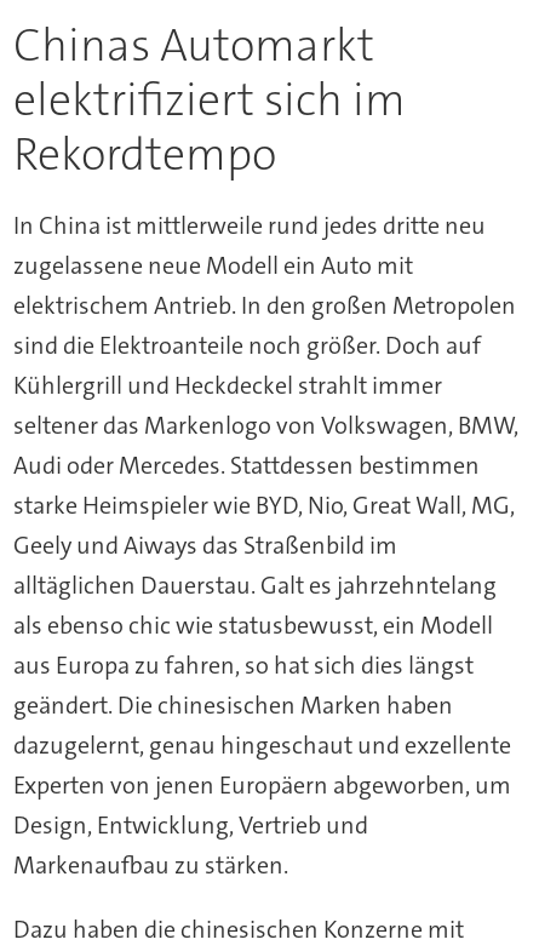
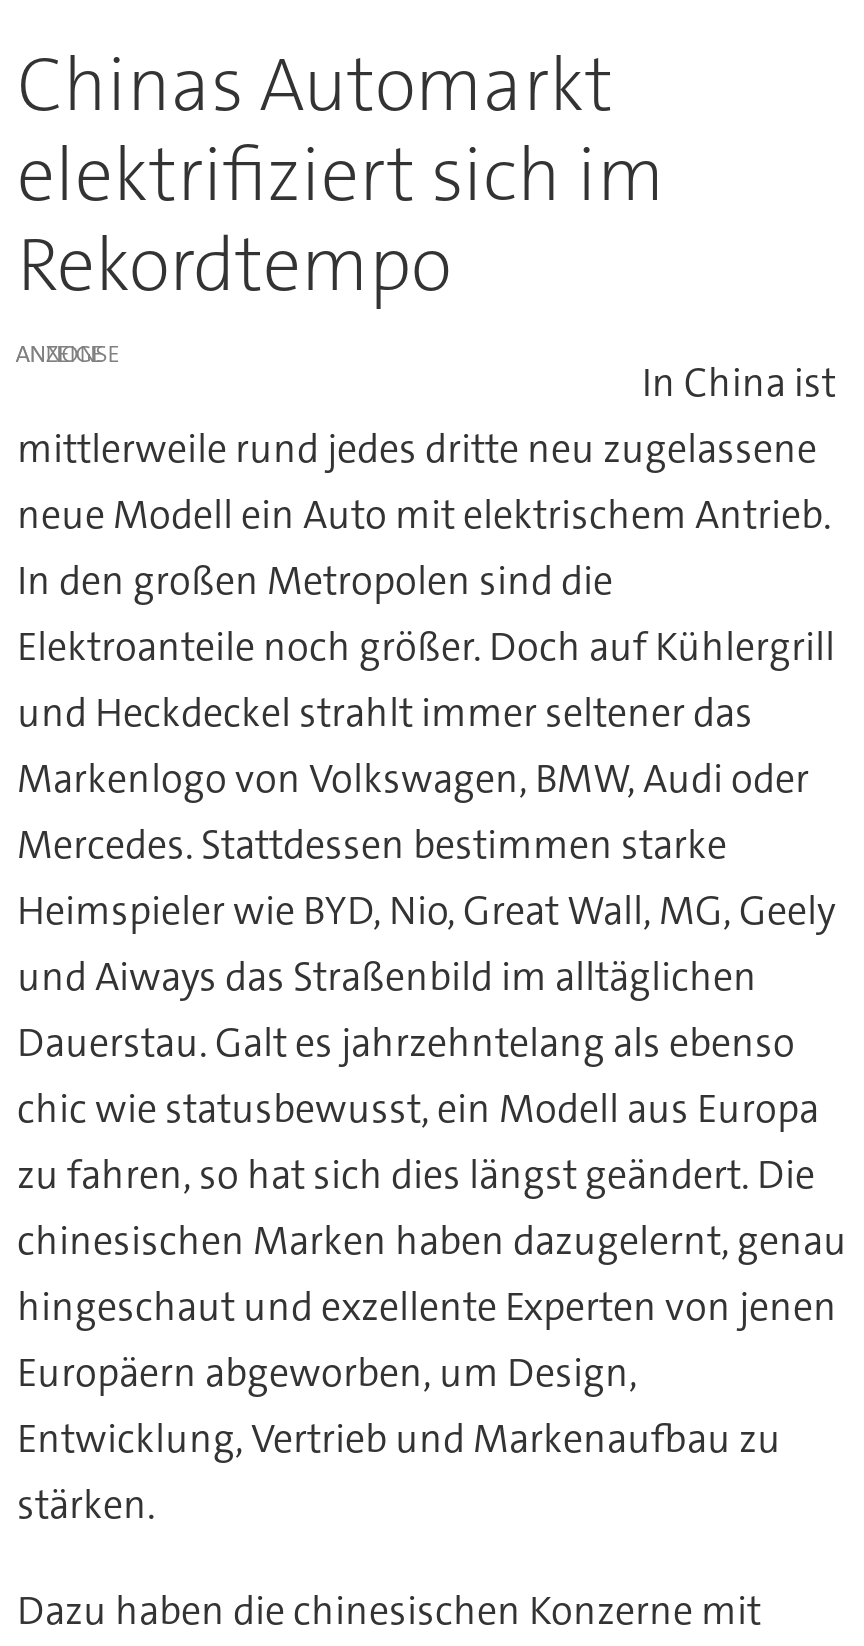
[13,210,518,881] In China ist mittlerweile rund jedes dritte neu | zugelassene neue Modell ein Auto mit | elektrischem Antrieb. In den großen Metropolen | sind die Elektroanteile noch größer. Doch auf | Kühlergrill und Heckdeckel strahlt immer | seltener das Markenlogo von Volkswagen, BMW, | Audi oder Mercedes. Stattdessen bestimmen | starke Heimspieler wie BYD, Nio, Great Wall, MG, | Geely und Aiways das Straßenbild im | alltäglichen Dauerstau. Galt es jahrzehntelang | als ebenso chic wie statusbewusst, ein Modell | aus Europa zu fahren, so hat sich dies längst | geändert. Die chinesischen Marken haben | dazugelernt, genau hingeschaut und exzellente | Experten von jenen Europäern abgeworben, um | Design, Entwicklung, Vertrieb und | Markenaufbau zu stärken. -> [15,338,847,1530] ANZEIGE | In China ist | mittlerweile rund jedes dritte neu zugelassene | neue Modell ein Auto mit elektrischem Antrieb. | In den großen Metropolen sind die | Elektroanteile noch größer. Doch auf Kühlergrill | und Heckdeckel strahlt immer seltener das | Markenlogo von Volkswagen, BMW, Audi oder | Mercedes. Stattdessen bestimmen starke | Heimspieler wie BYD, Nio, Great Wall, MG, Geely | und Aiways das Straßenbild im alltäglichen | Dauerstau. Galt es jahrzehntelang als ebenso | chic wie statusbewusst, ein Modell aus Europa | zu fahren, so hat sich dies längst geändert. Die | chinesischen Marken haben dazugelernt, genau | hingeschaut und exzellente Experten von jenen | Europäern abgeworben, um Design, | Entwicklung, Vertrieb und Markenaufbau zu | stärken.

